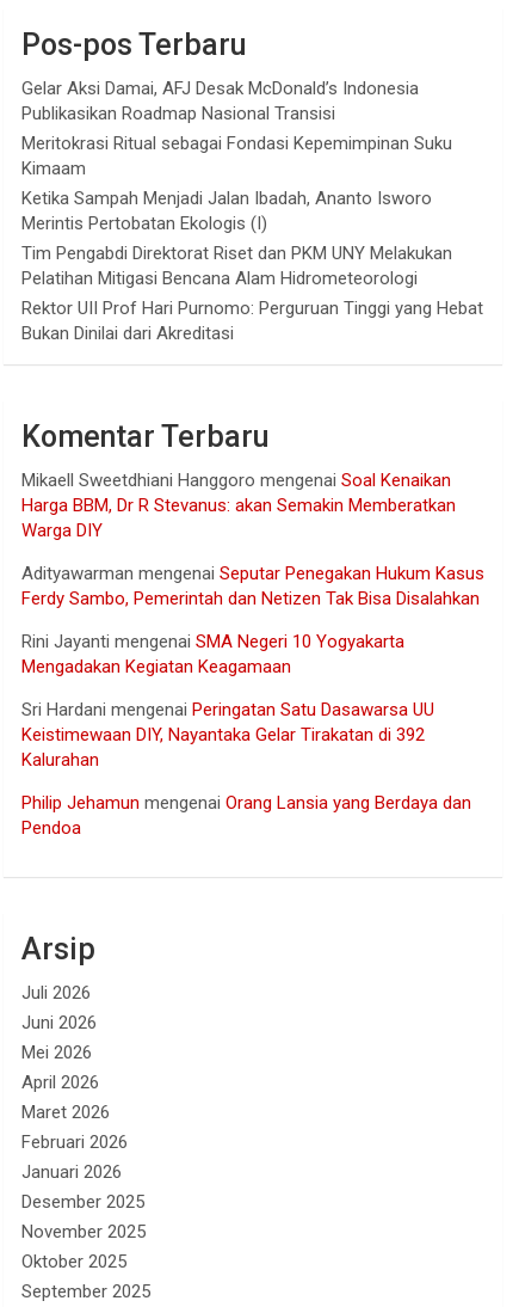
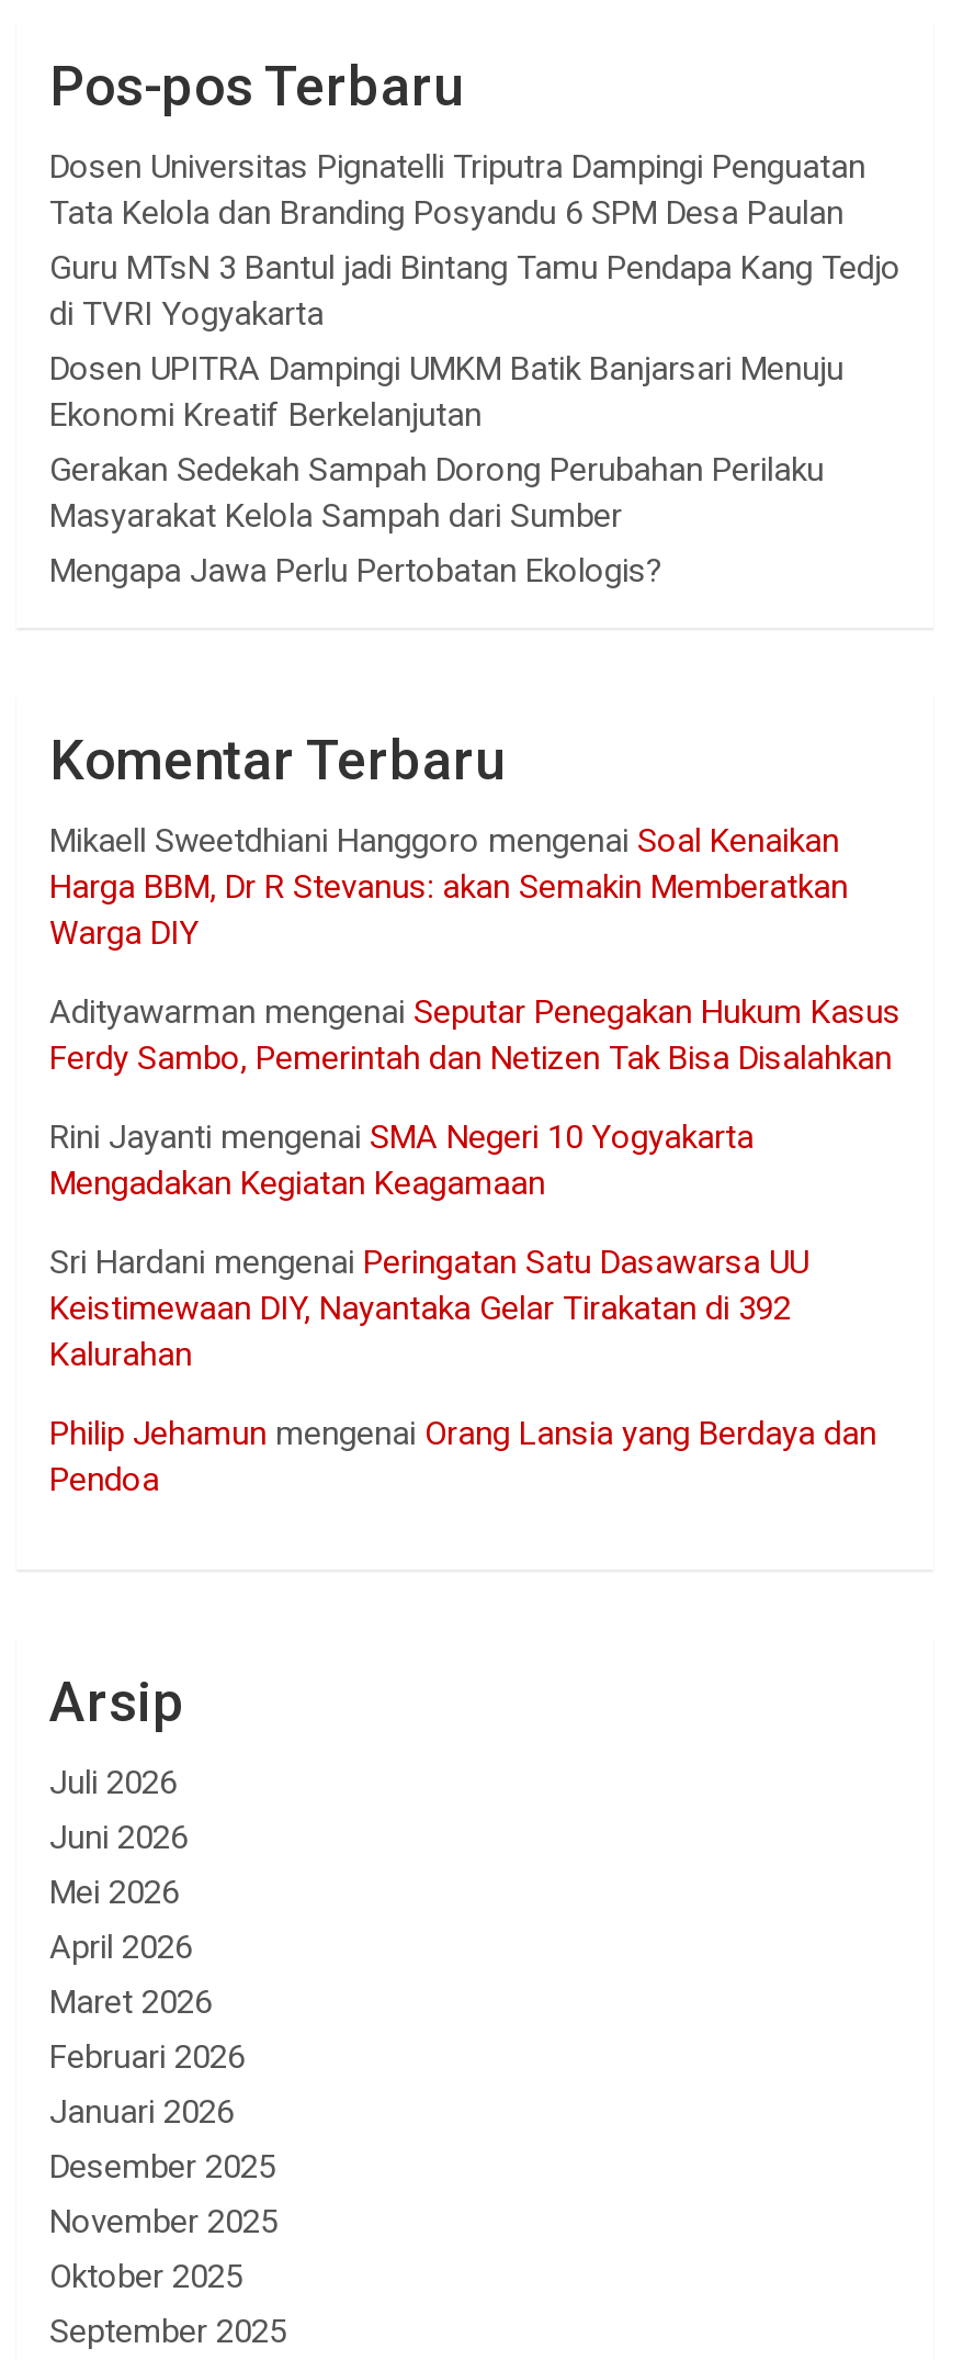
[21,78,483,345] Gelar Aksi Damai, AFJ Desak McDonald’s Indonesia | Publikasikan Roadmap Nasional Transisi | Meritokrasi Ritual sebagai Fondasi Kepemimpinan Suku | Kimaam | Ketika Sampah Menjadi Jalan Ibadah, Ananto Isworo | Merintis Pertobatan Ekologis (I) | Tim Pengabdi Direktorat Riset dan PKM UNY Melakukan | Pelatihan Mitigasi Bencana Alam Hidrometeorologi | Rektor UII Prof Hari Purnomo: Perguruan Tinggi yang Hebat | Bukan Dinilai dari Akreditasi -> [49,148,900,592] Dosen Universitas Pignatelli Triputra Dampingi Penguatan | Tata Kelola dan Branding Posyandu 6 SPM Desa Paulan | Guru MTsN 3 Bantul jadi Bintang Tamu Pendapa Kang Tedjo | di TVRI Yogyakarta | Dosen UPITRA Dampingi UMKM Batik Banjarsari Menuju | Ekonomi Kreatif Berkelanjutan | Gerakan Sedekah Sampah Dorong Perubahan Perilaku | Masyarakat Kelola Sampah dari Sumber | Mengapa Jawa Perlu Pertobatan Ekologis?

